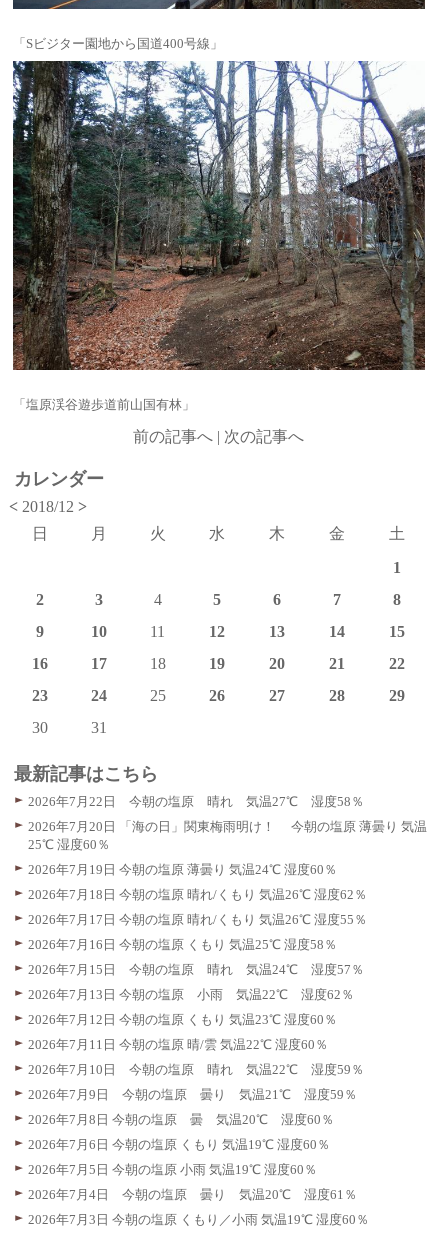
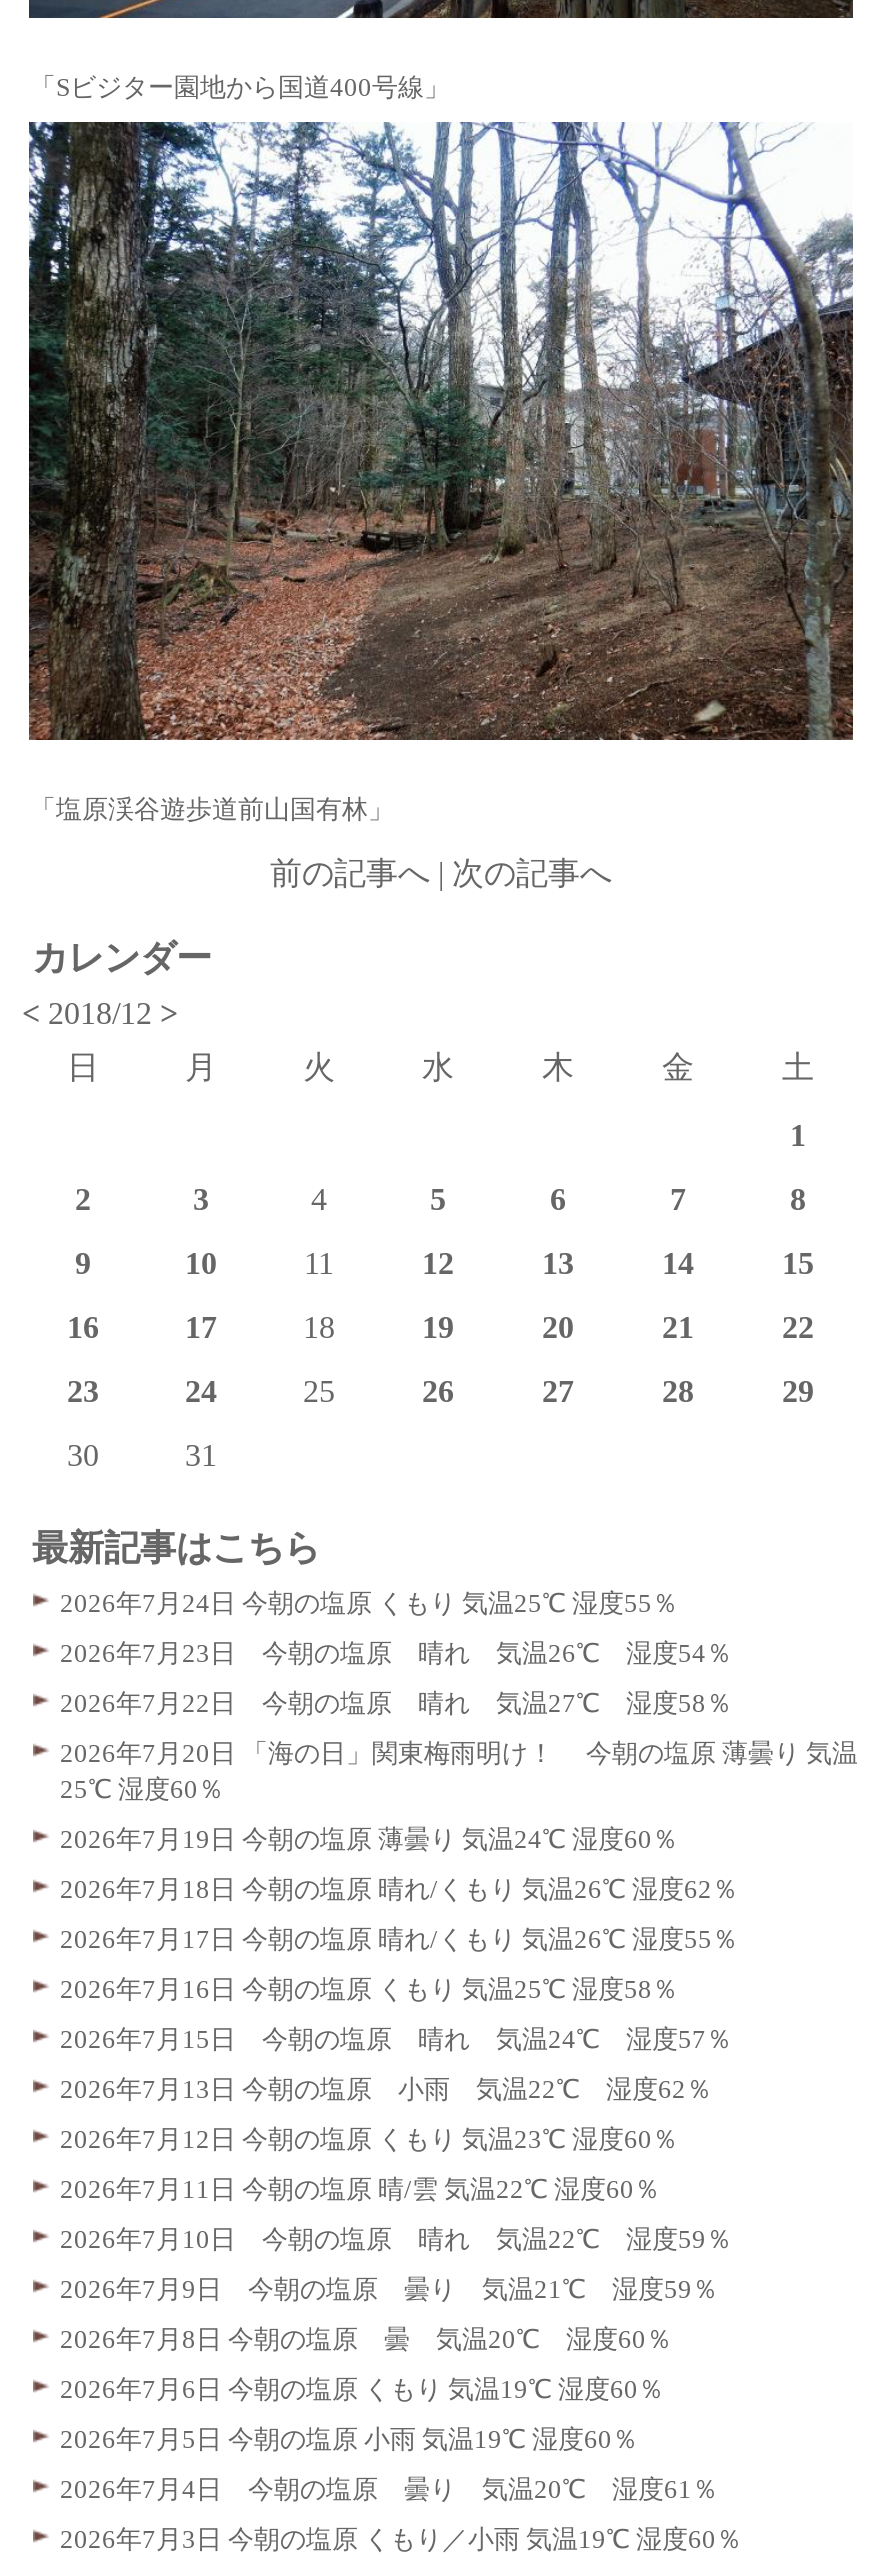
none -> [60,1587,732,1667] 2026年7月24日 今朝の塩原 くもり 気温25℃ 湿度55％ | 2026年7月23日 今朝の塩原 晴れ 気温26℃ 湿度54％

